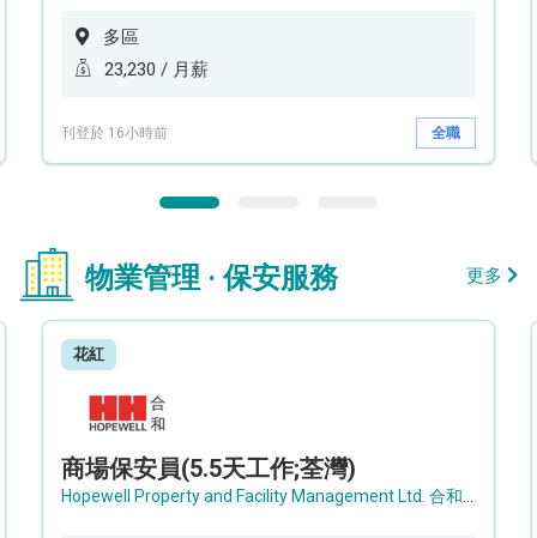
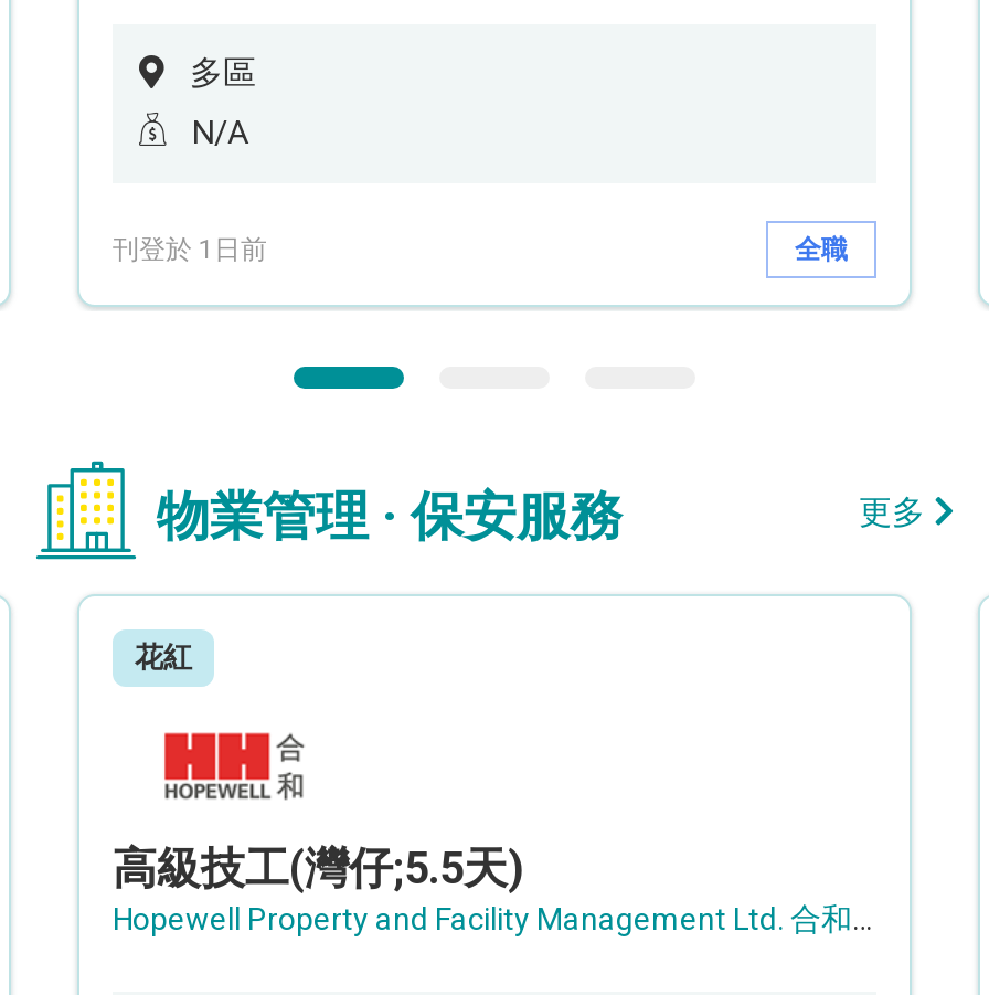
[104,59,209,81] 23,230 / 月薪 -> [192,113,249,153] N/A
[61,124,168,141] 刊登於 16小時前 -> [113,233,267,264] 刊登於 1日前
[61,454,356,483] 商場保安員(5.5天工作;荃灣) -> [113,841,523,894] 高級技工(灣仔;5.5天)

